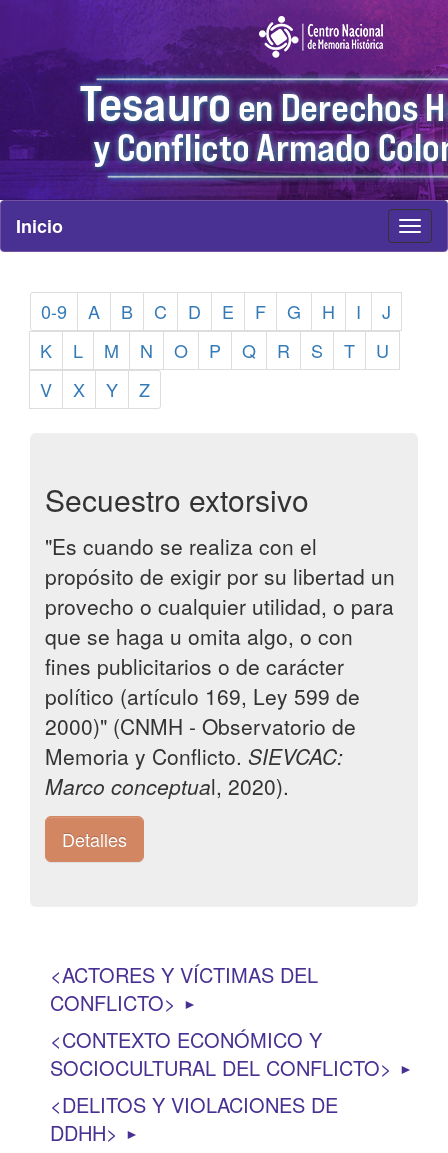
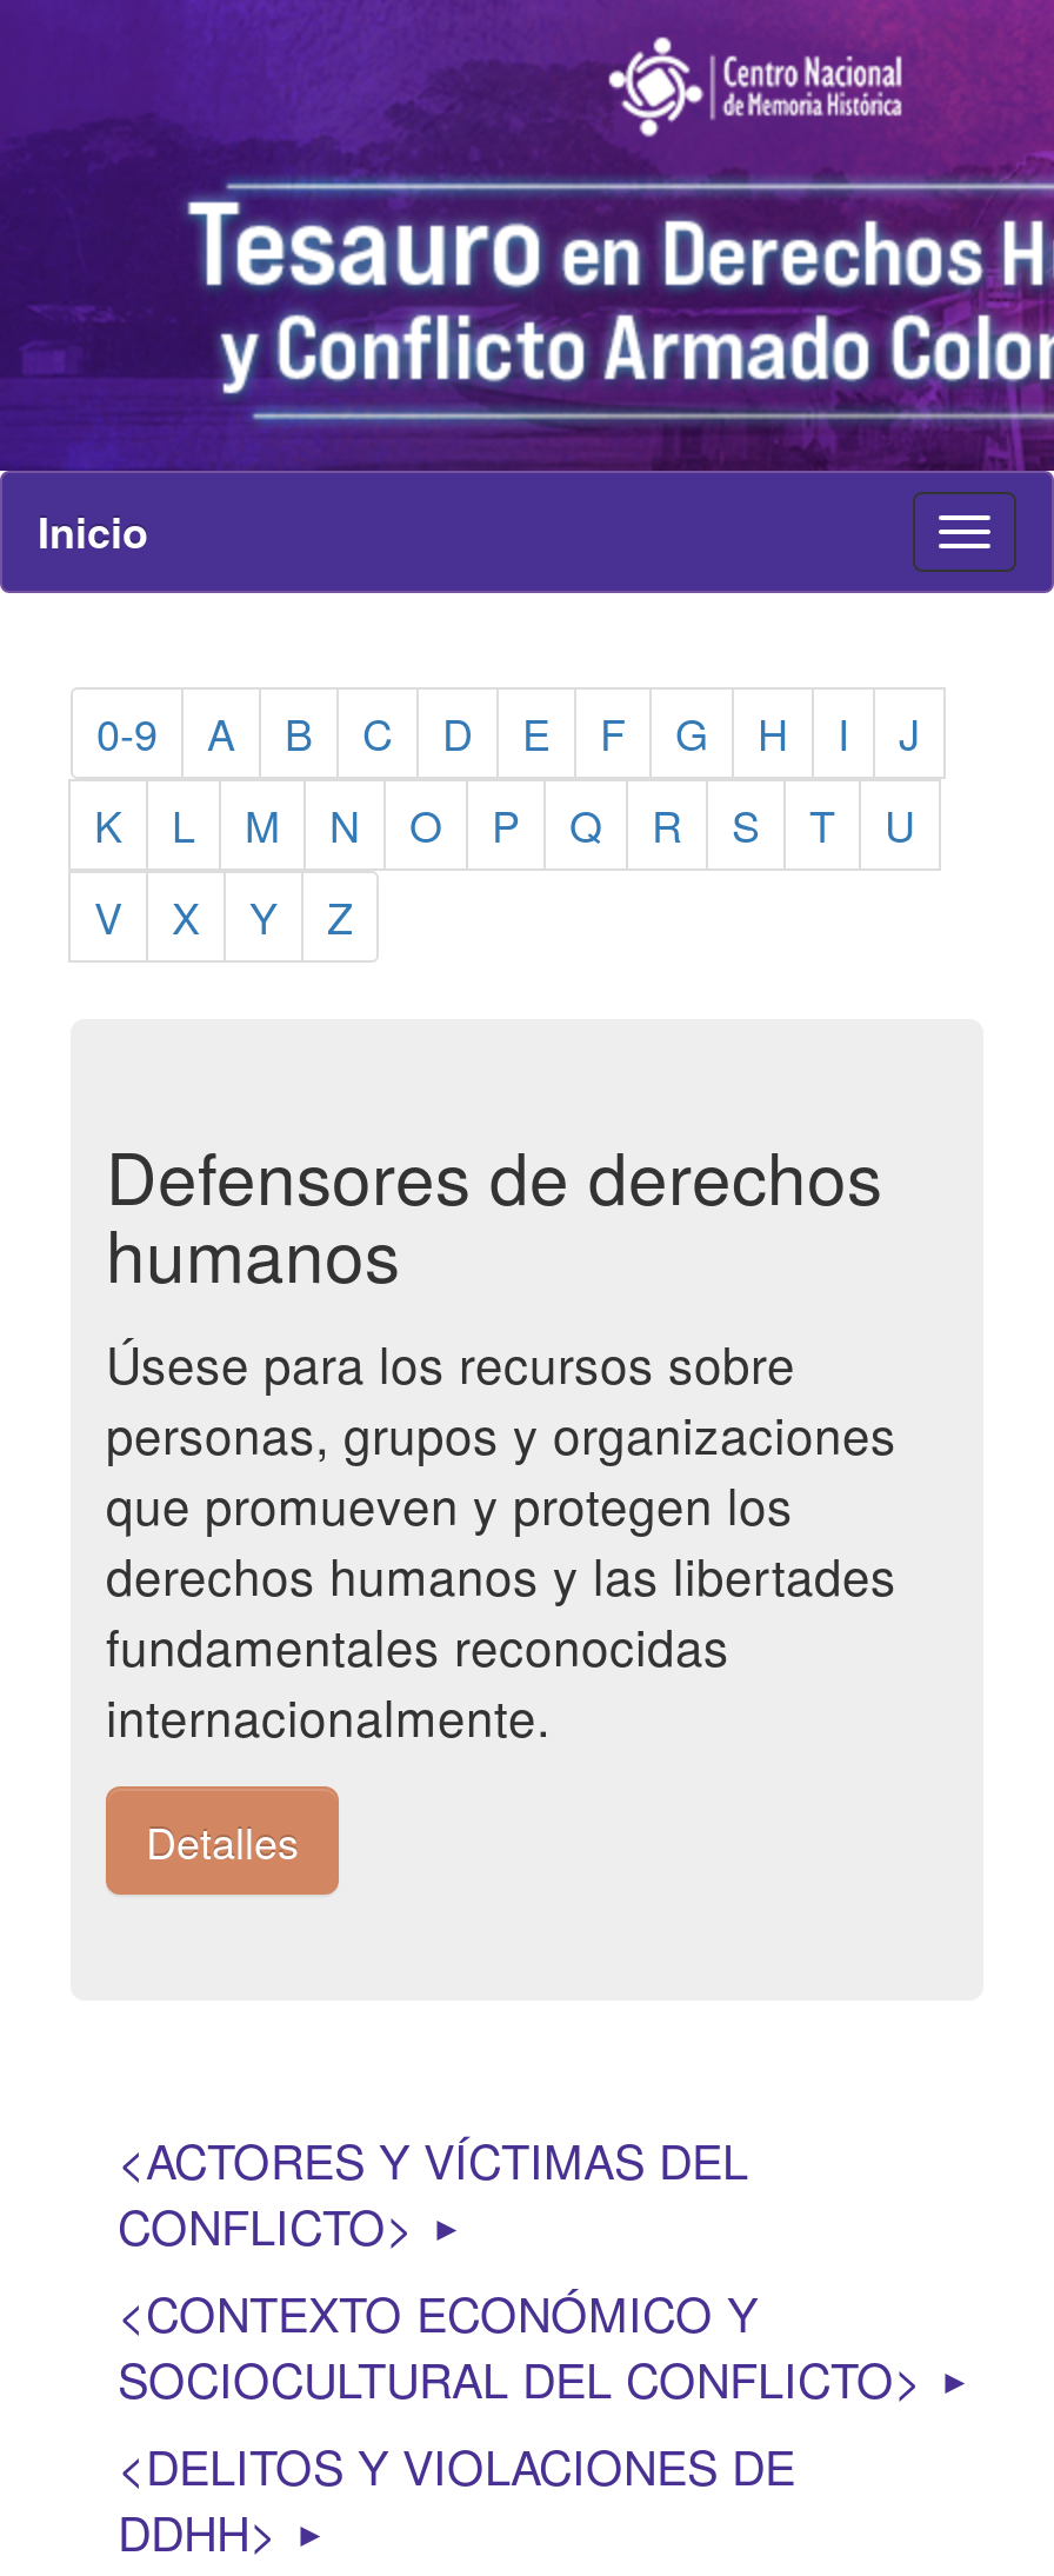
[45,478,395,801] Secuestro extorsivo | "Es cuando se realiza con el | propósito de exigir por su libertad un | provecho o cualquier utilidad, o para | que se haga u omita algo, o con | fines publicitarios o de carácter | político (artículo 169, Ley 599 de | 2000)" (CNMH - Observatorio de | Memoria y Conflicto. SIEVCAC: | Marco conceptual, 2020). -> [106,1125,896,1751] Defensores de derechos | humanos | Úsese para los recursos sobre | personas, grupos y organizaciones | que promueven y protegen los | derechos humanos y las libertades | fundamentales reconocidas | internacionalmente.

